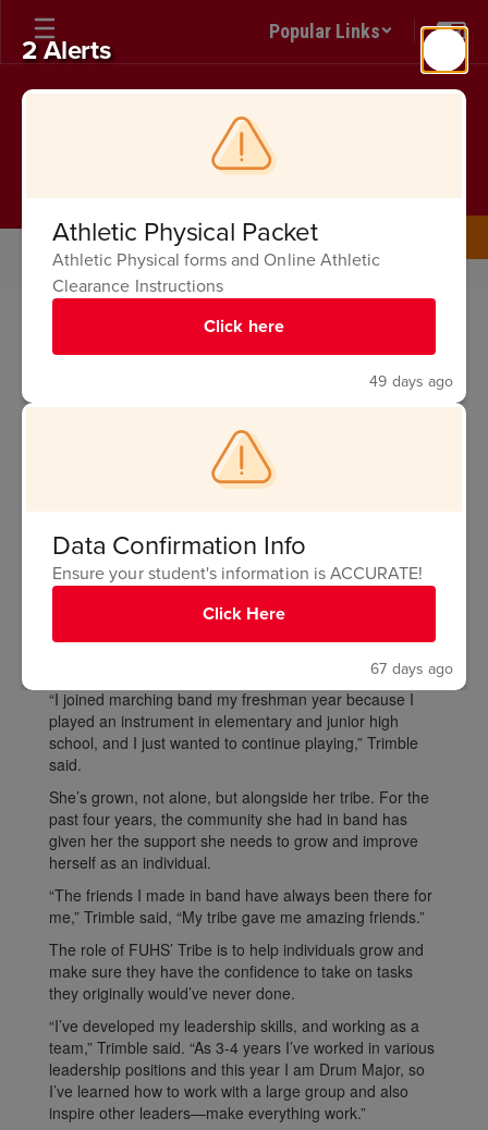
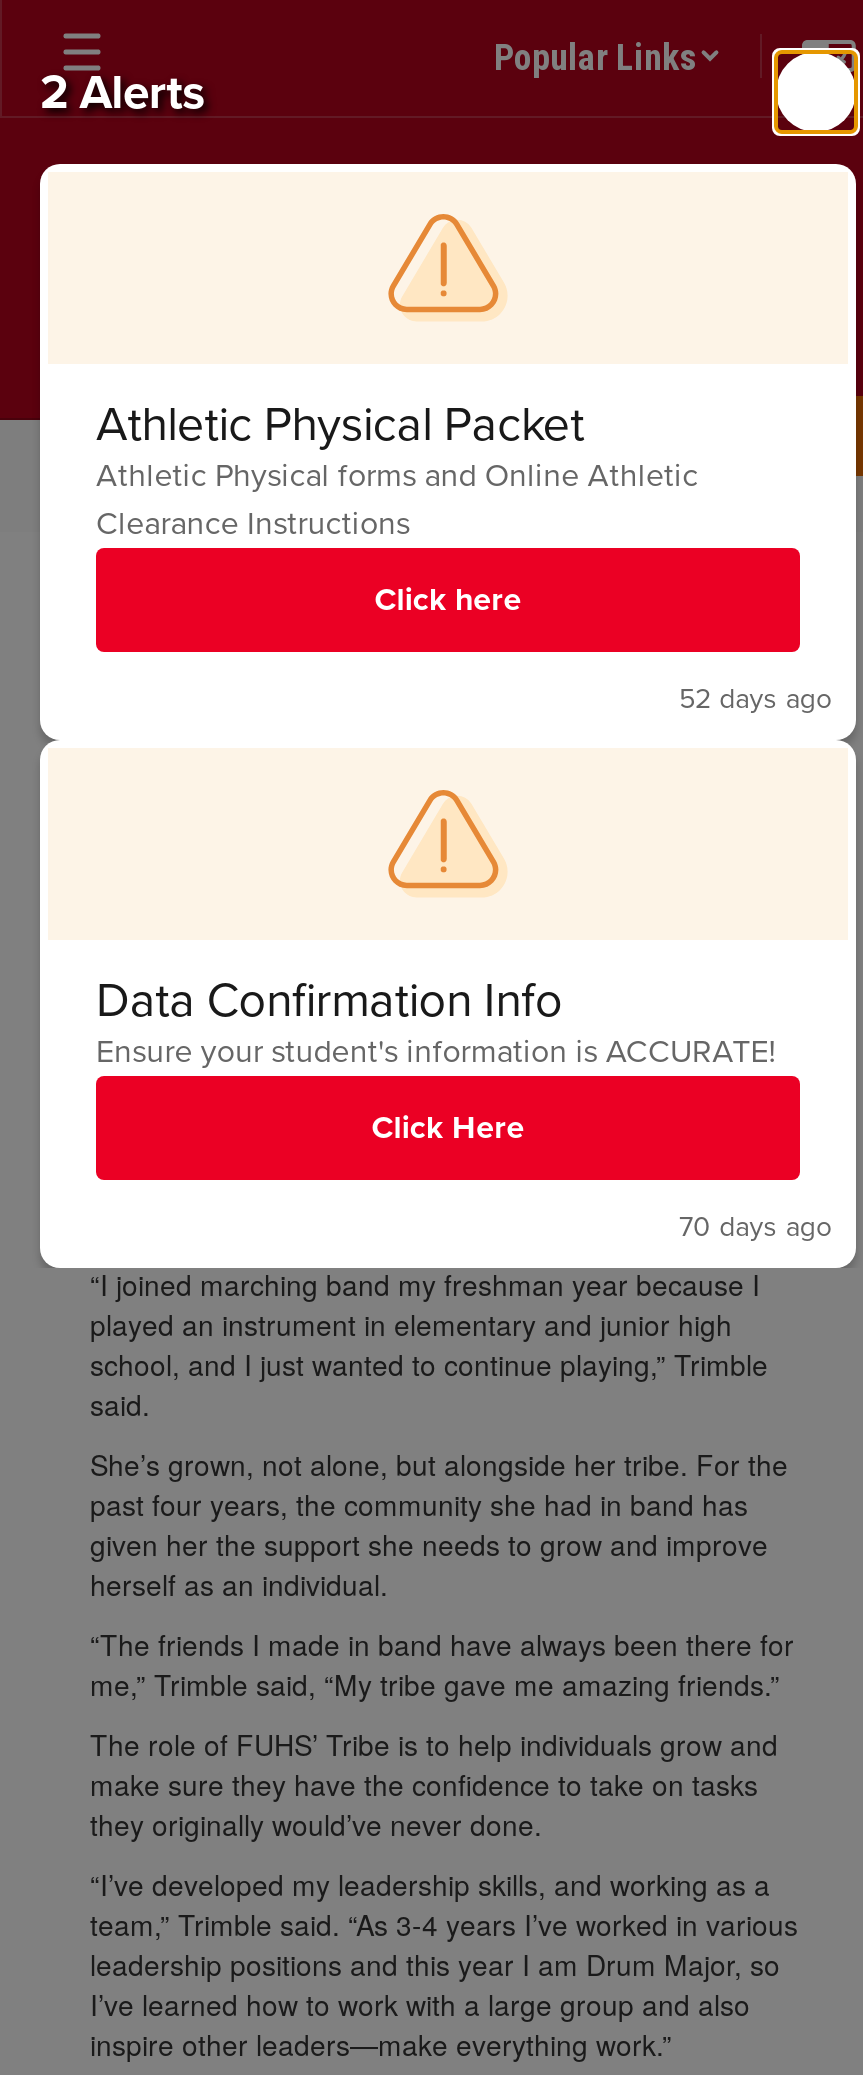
[370,370,453,392] 49 days ago -> [679,678,832,720] 52 days ago
[371,658,453,679] 67 days ago -> [679,1206,832,1248] 70 days ago

